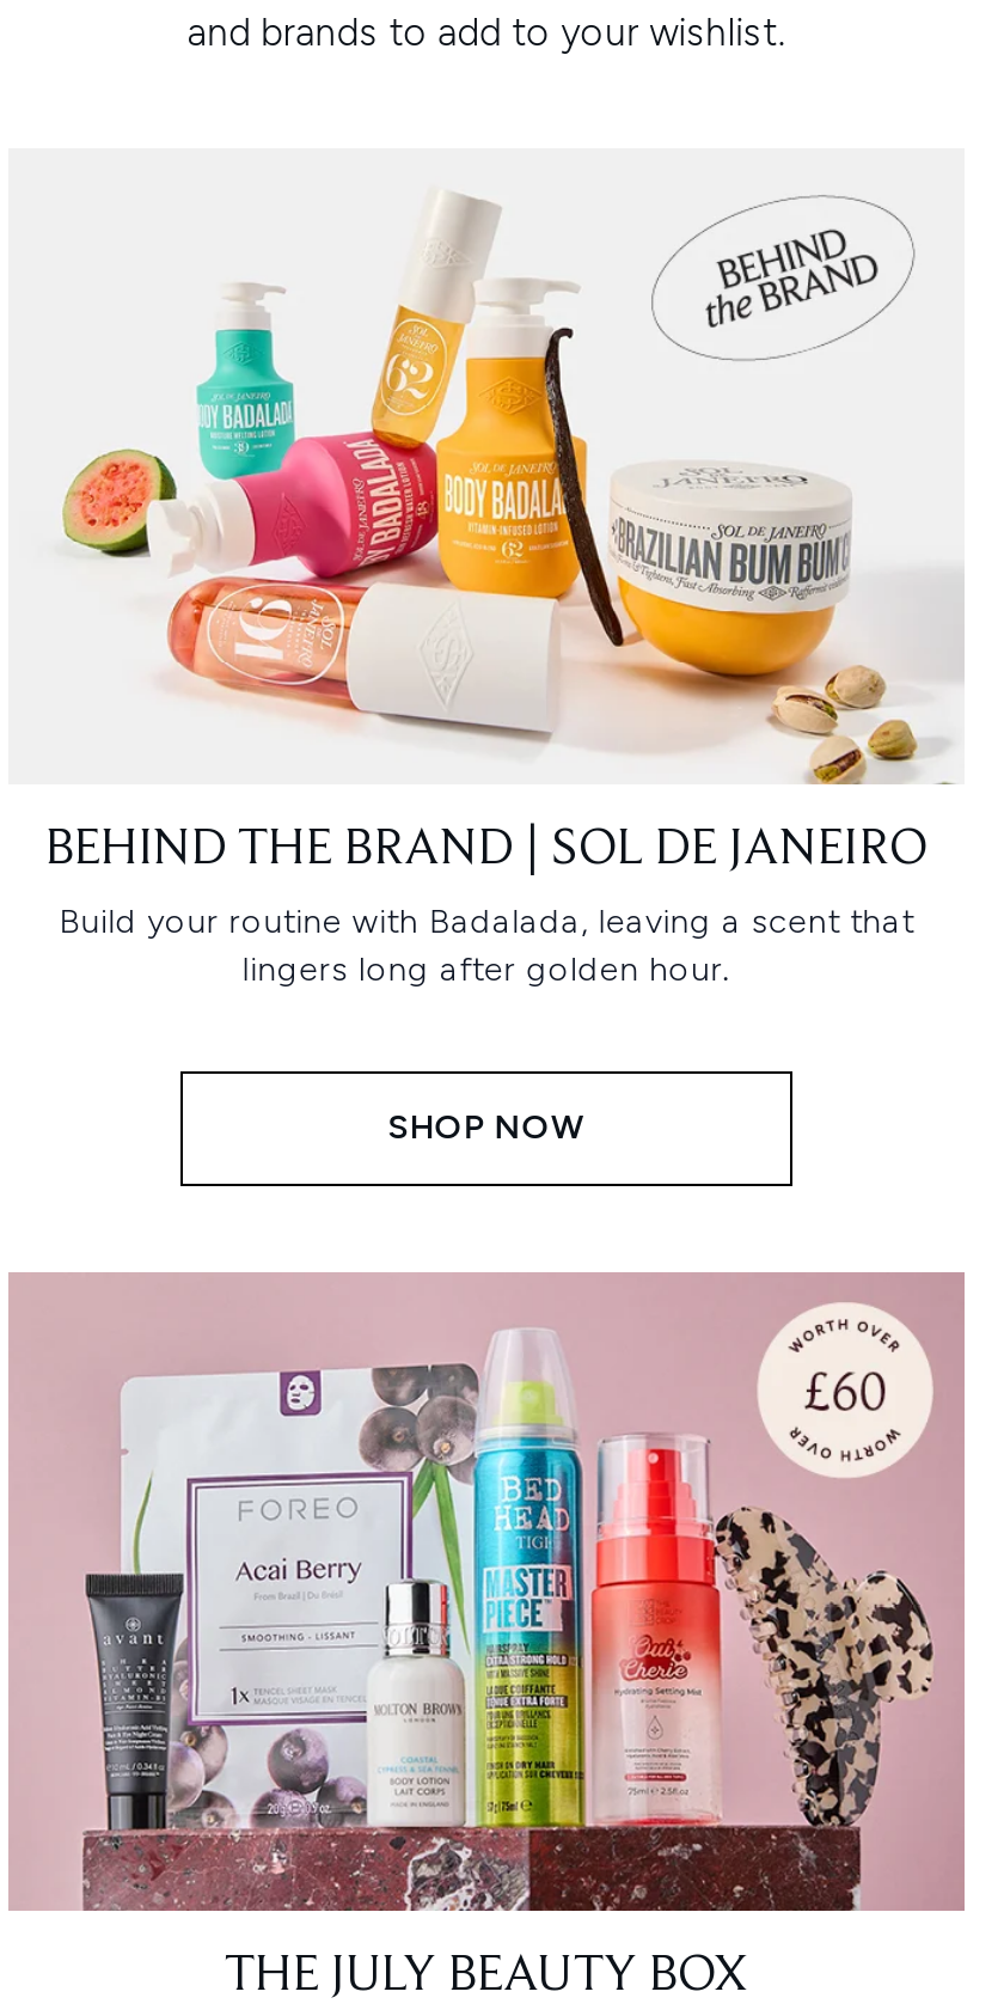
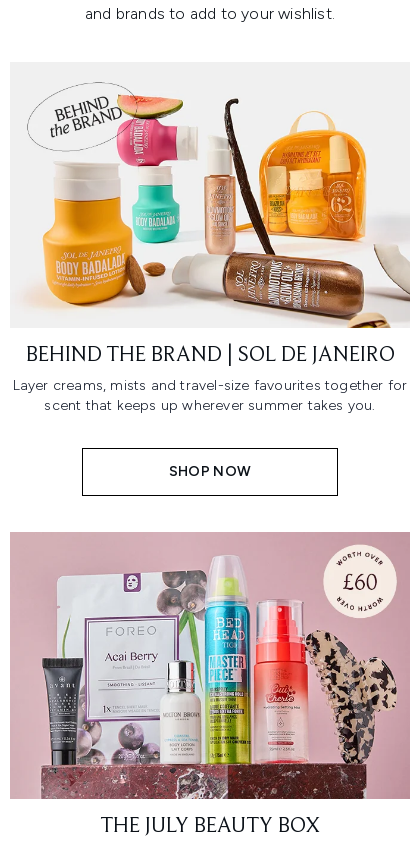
[61,194,965,787] [image] -> [27,82,411,329] [image]
[59,902,914,991] Build your routine with Badalada, leaving a scent that | lingers long after golden hour. -> [13,377,407,414] Layer creams, mists and travel-size favourites together for | scent that keeps up wherever summer takes you.

